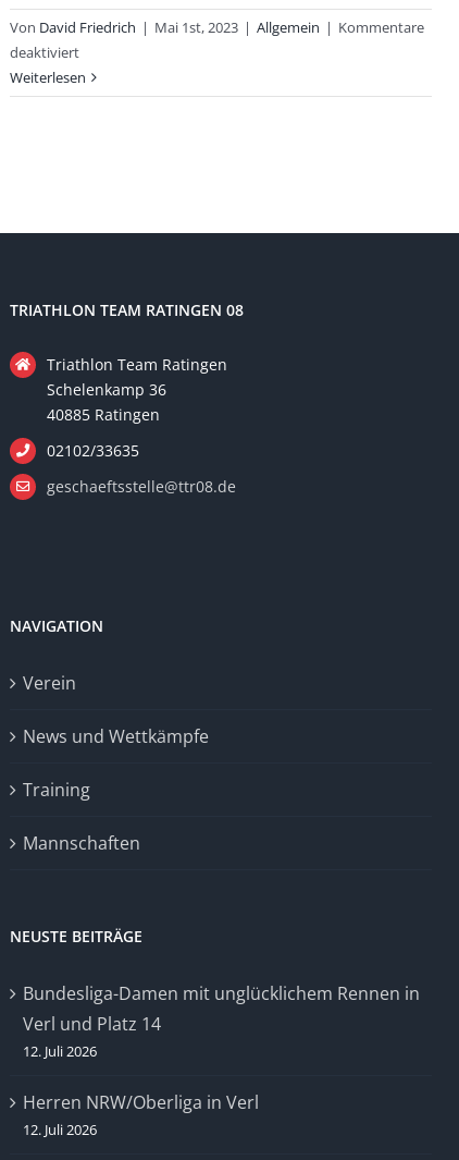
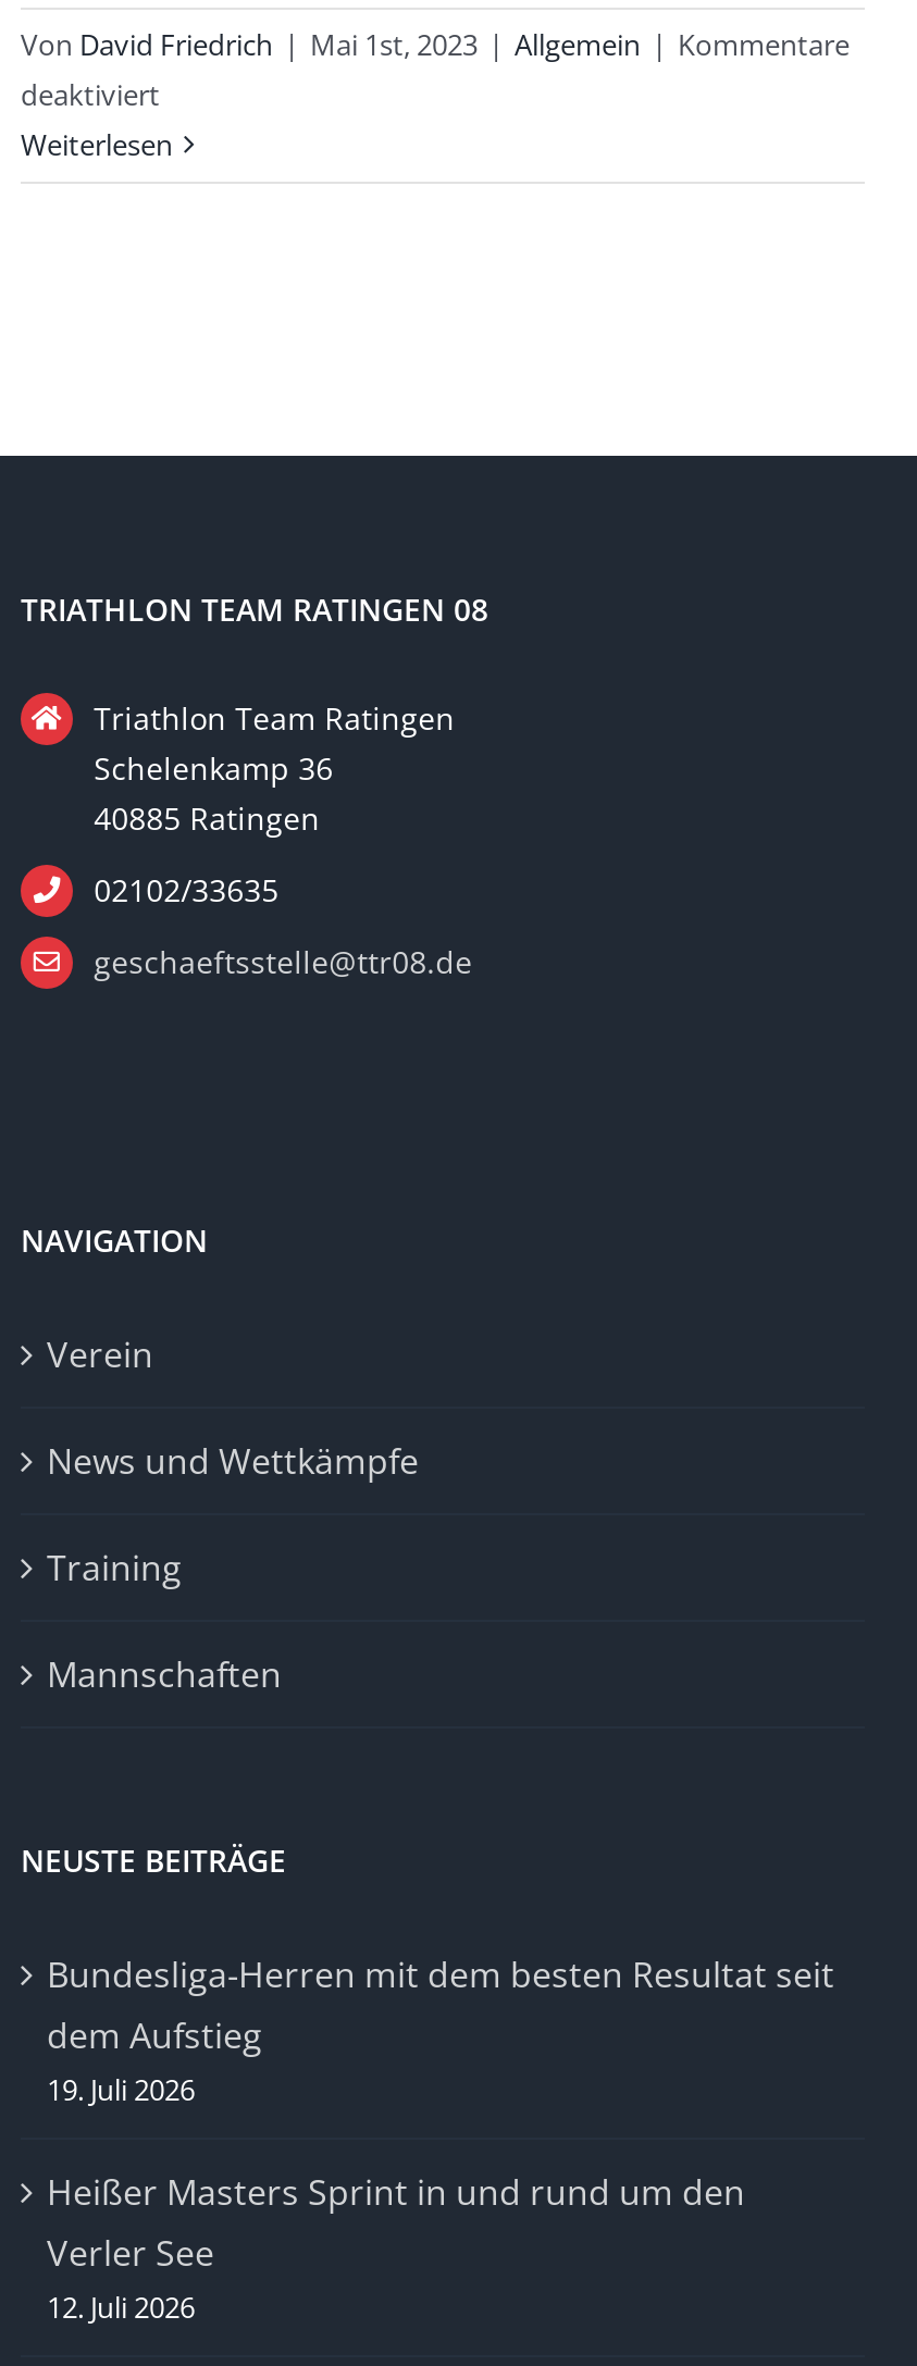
[23,981,420,1060] Bundesliga-Damen mit unglücklichem Rennen in | Verl und Platz 14 | 12. Juli 2026 -> [47,1950,834,2108] Bundesliga-Herren mit dem besten Resultat seit | dem Aufstieg | 19. Juli 2026
[23,1090,259,1114] Herren NRW/Oberliga in Verl -> [47,2167,745,2276] Heißer Masters Sprint in und rund um den | Verler See

